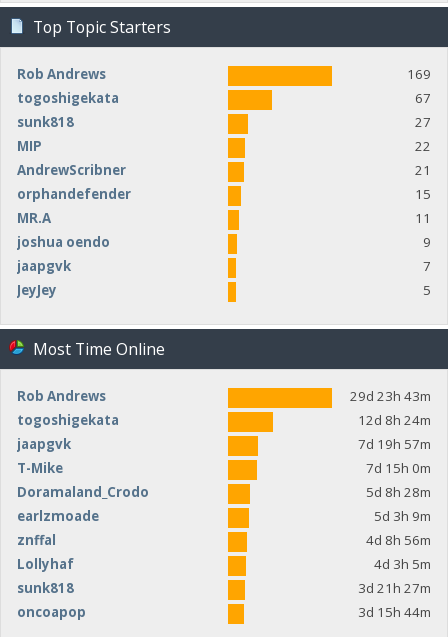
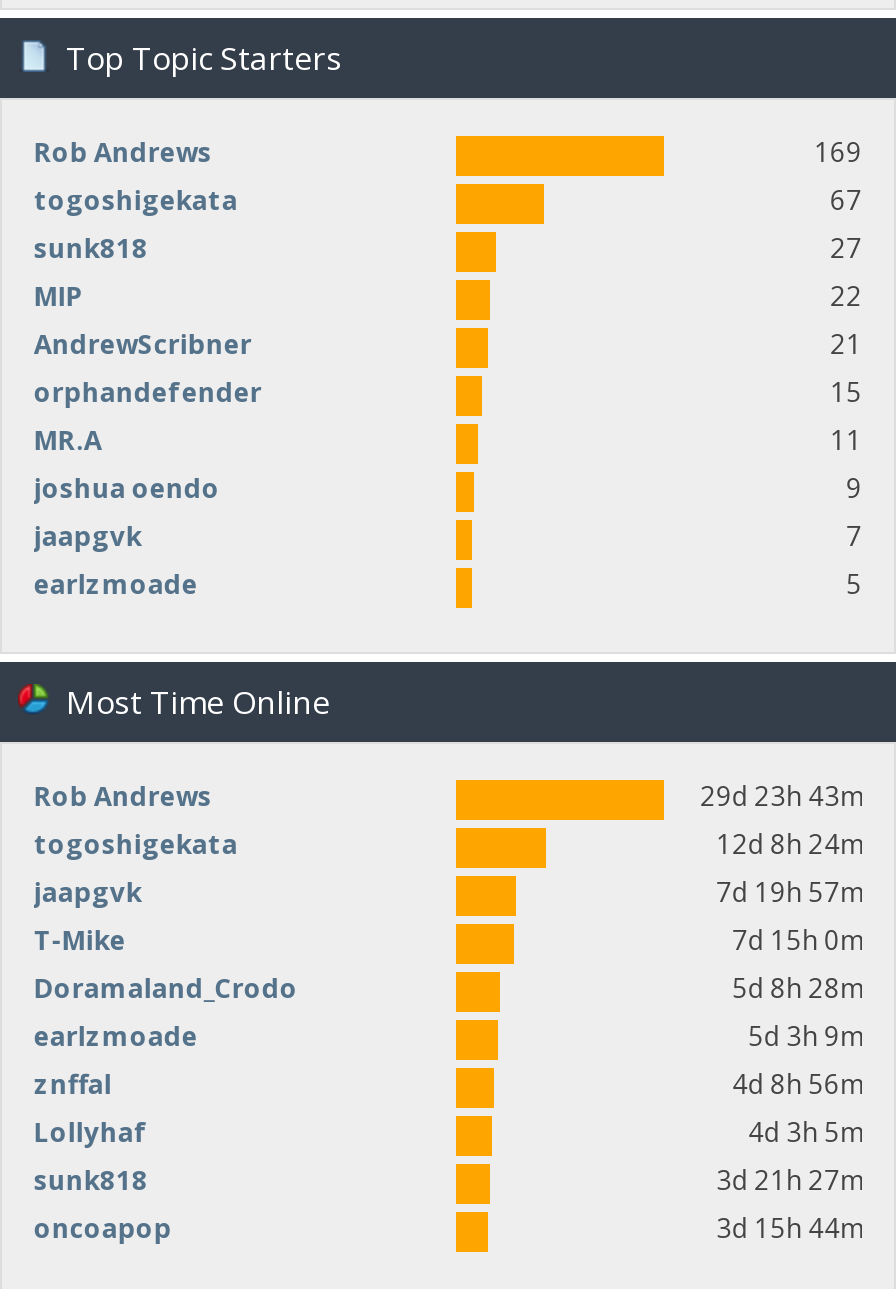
[17,281,57,299] JeyJey -> [34,566,198,602] earlzmoade

